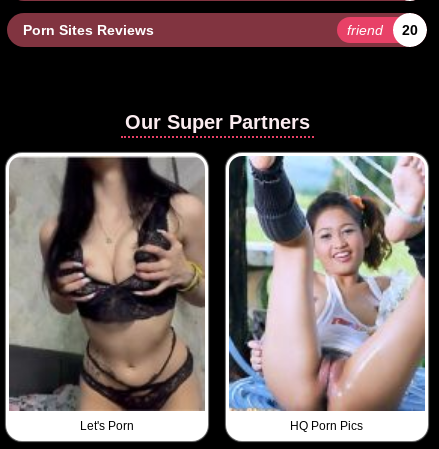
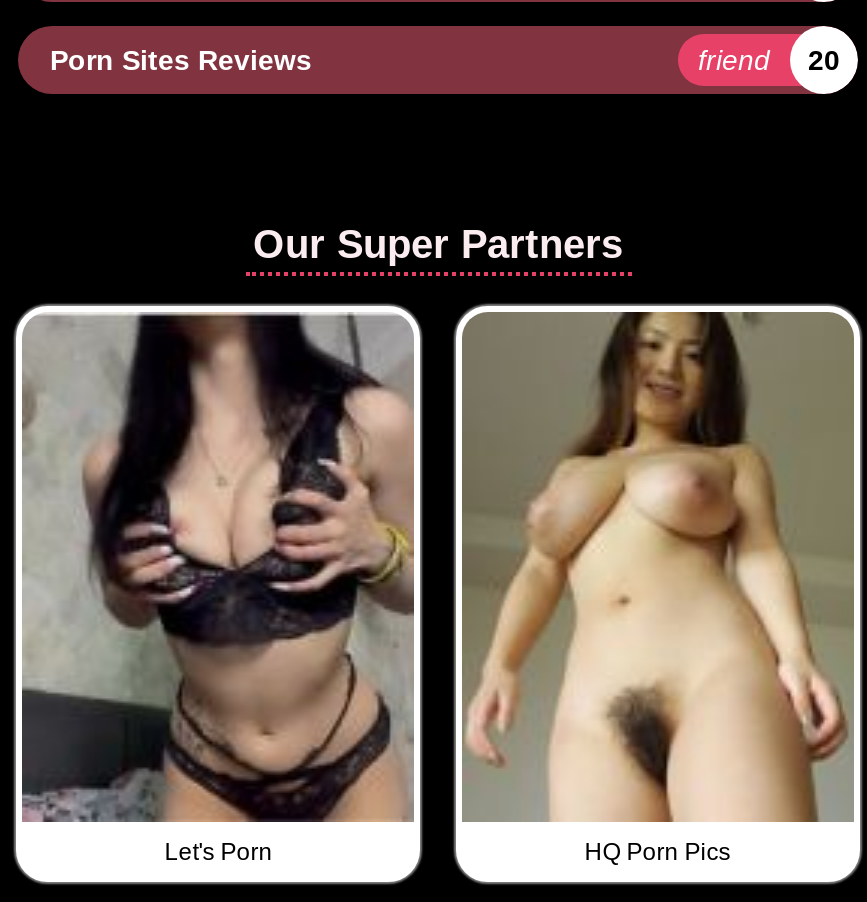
[228,155,426,412] [image] -> [460,310,854,824] [image]

